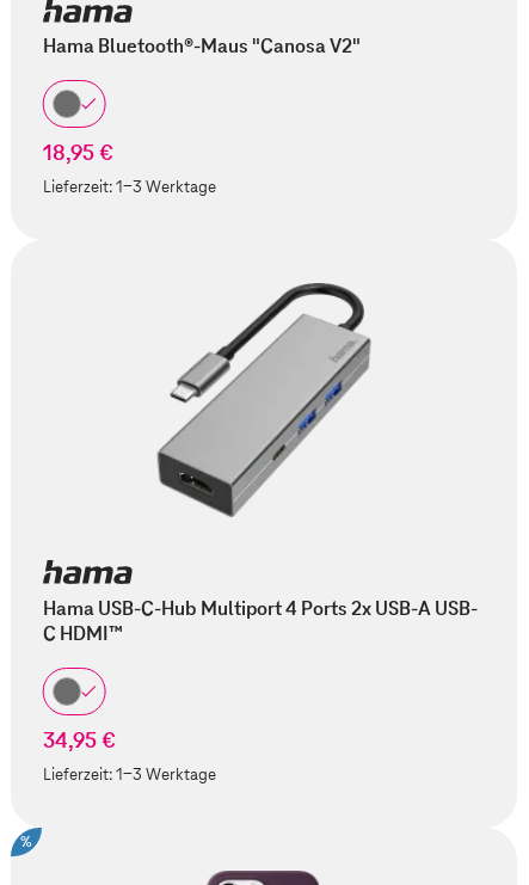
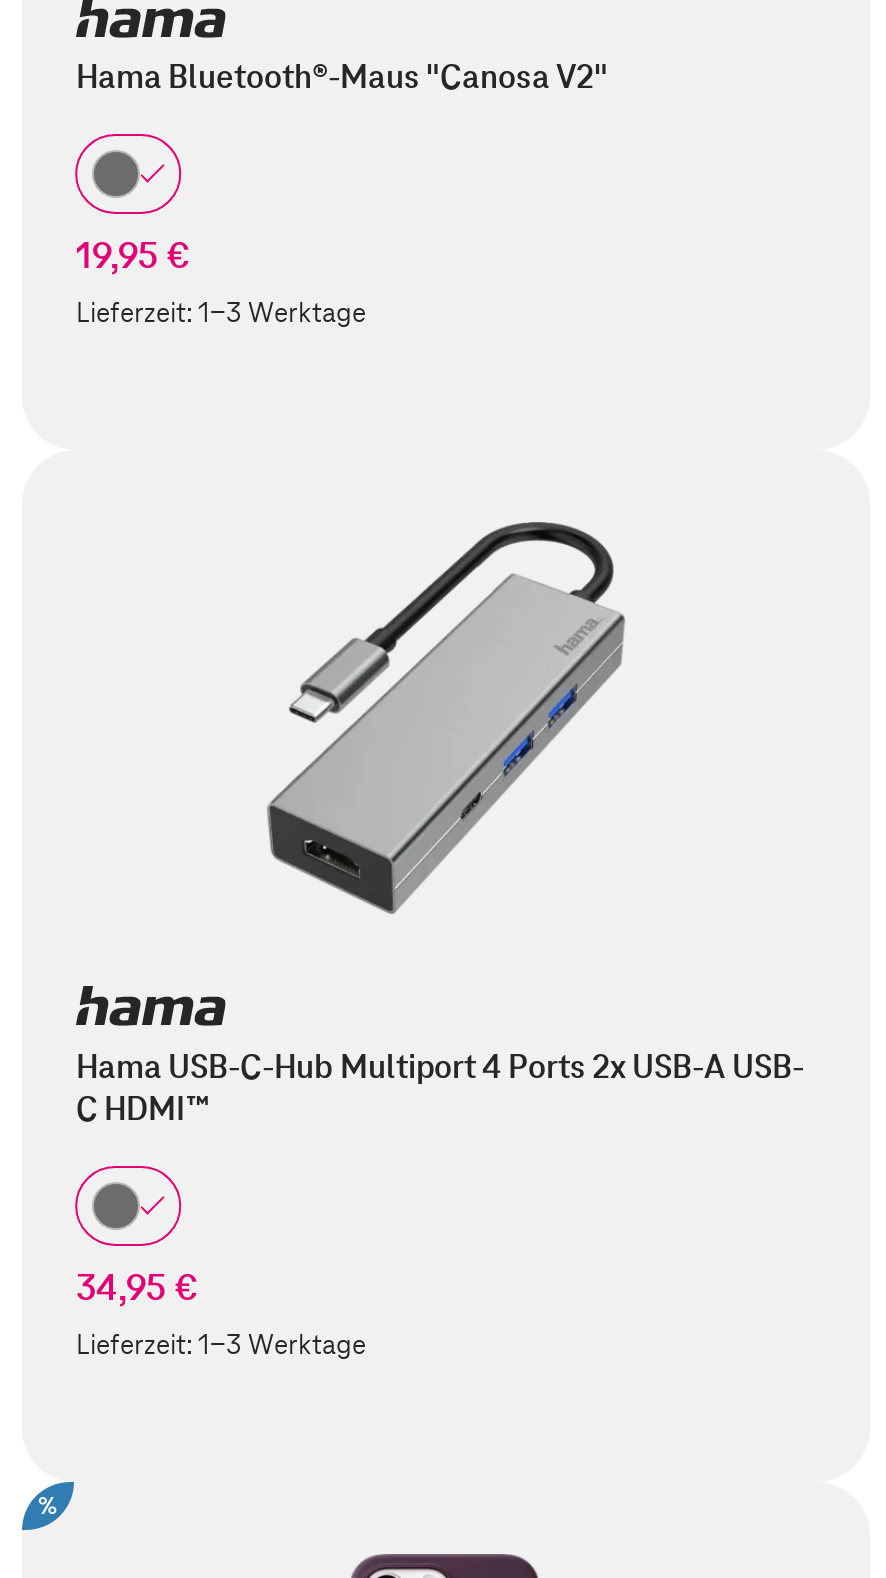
[43,139,113,166] 18,95 € -> [76,232,190,278] 19,95 €

